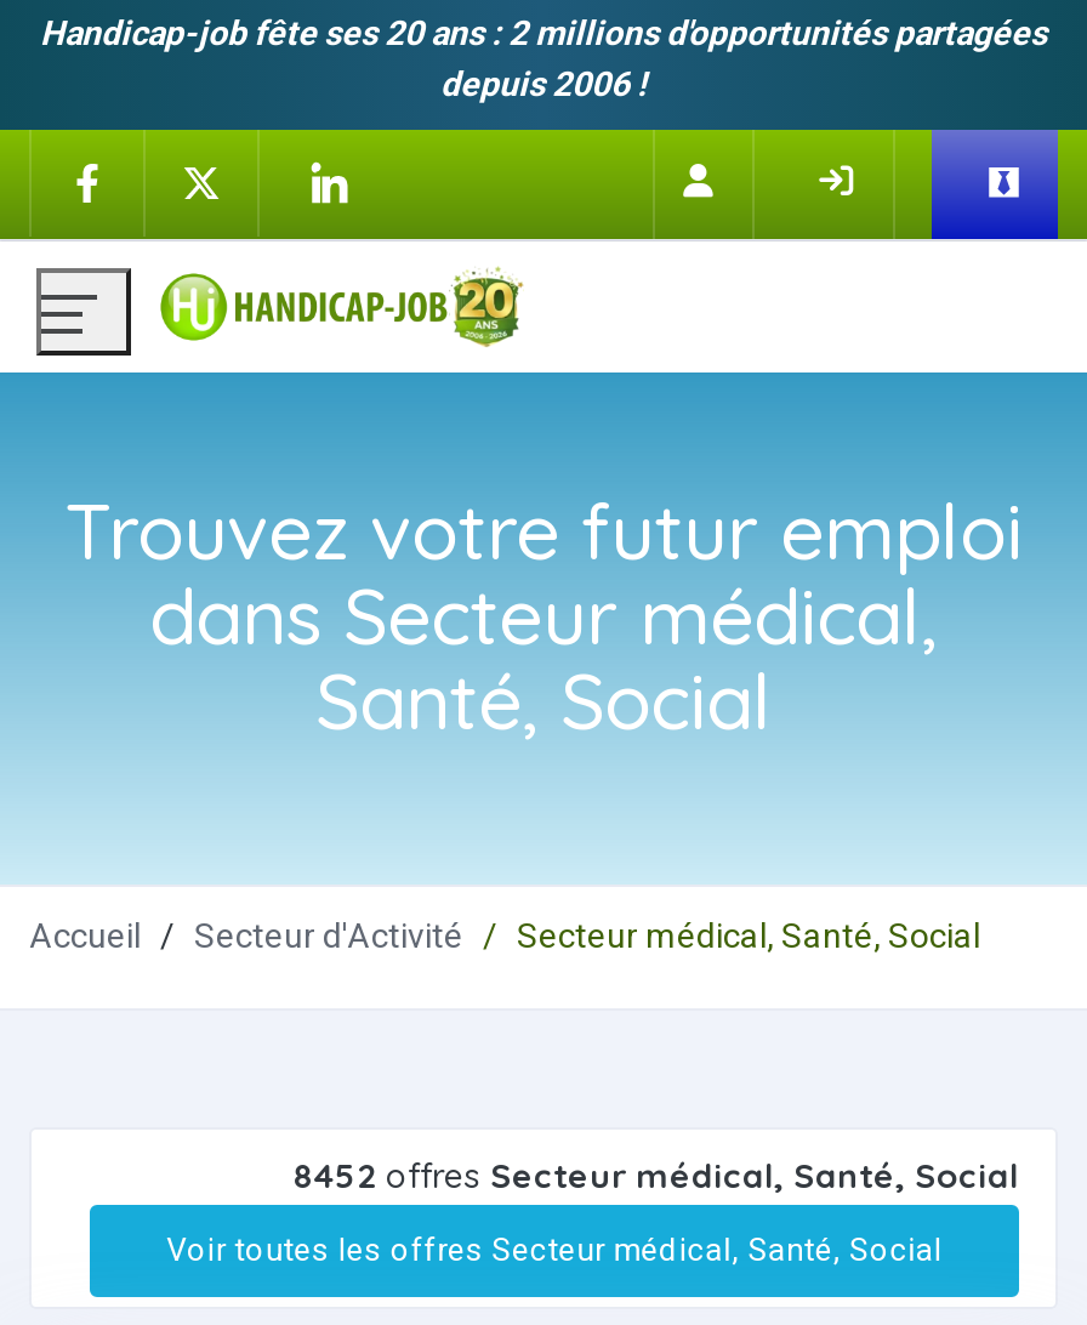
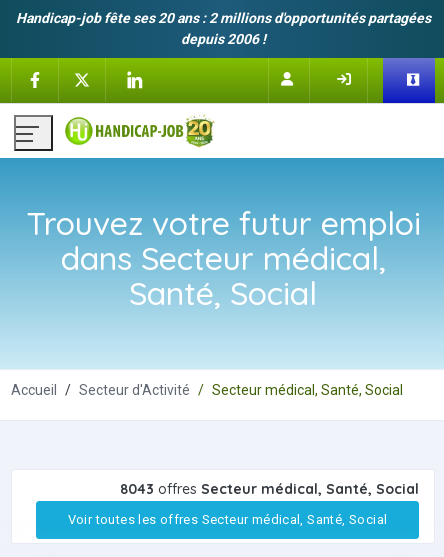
[294,1154,1019,1198] 8452 offres Secteur médical, Santé, Social -> [120,480,419,498] 8043 offres Secteur médical, Santé, Social

